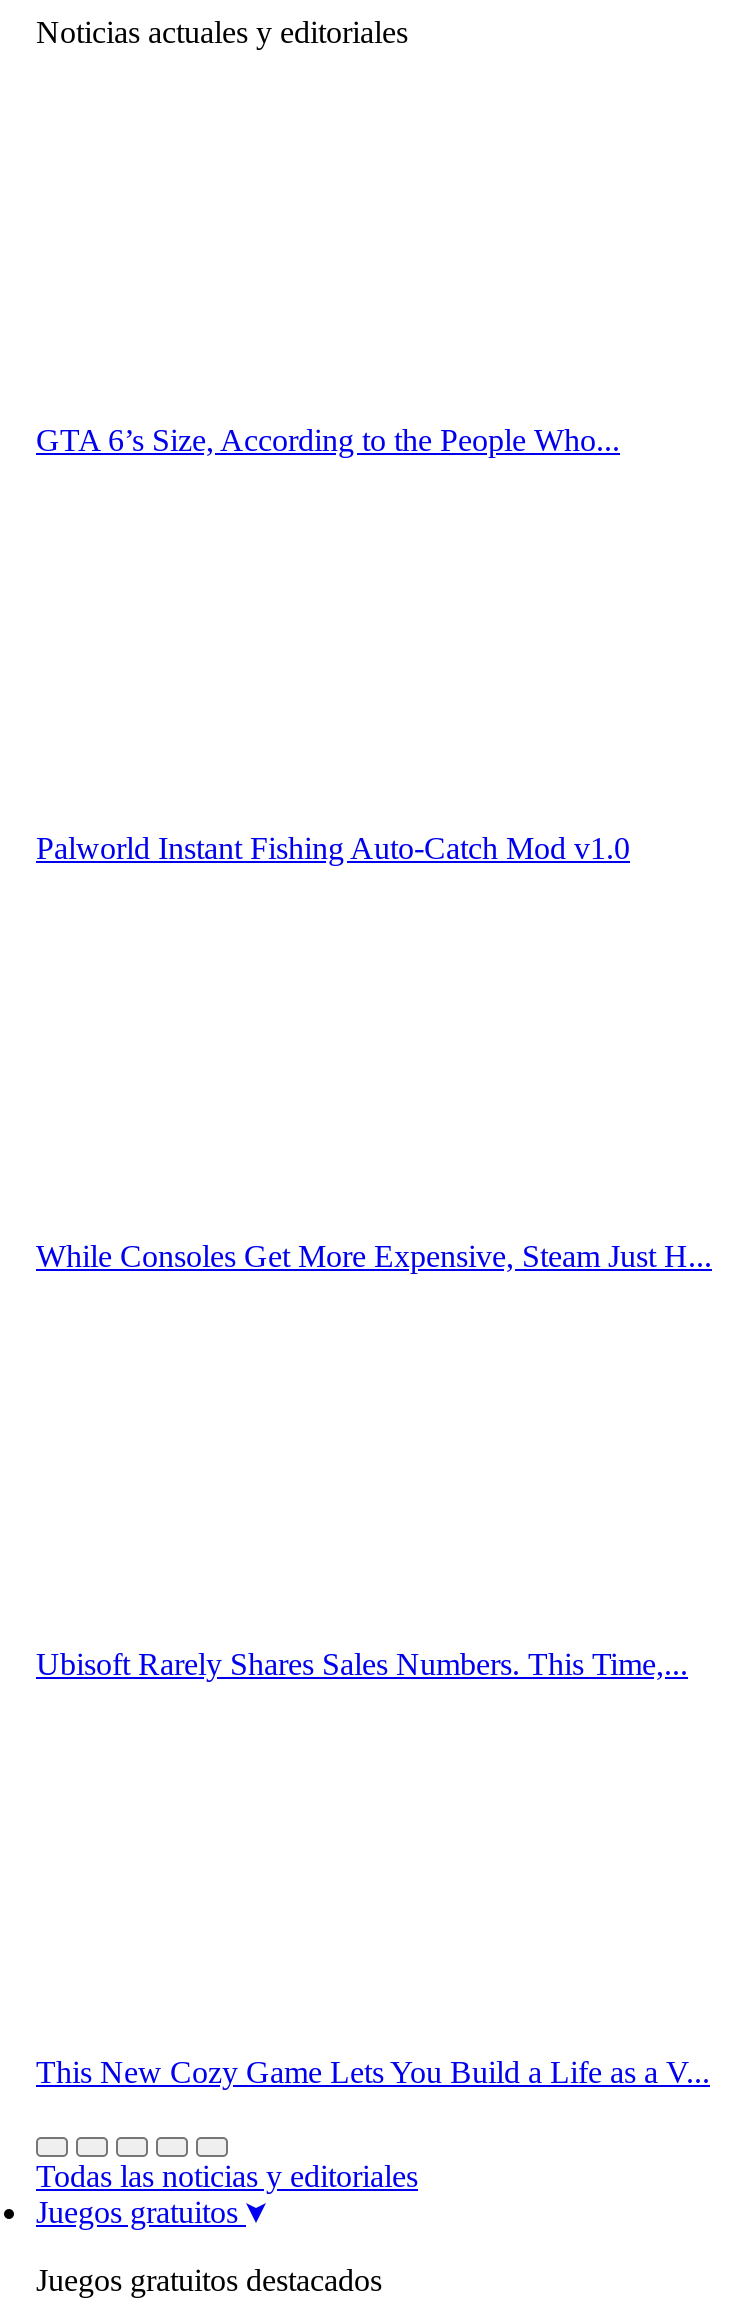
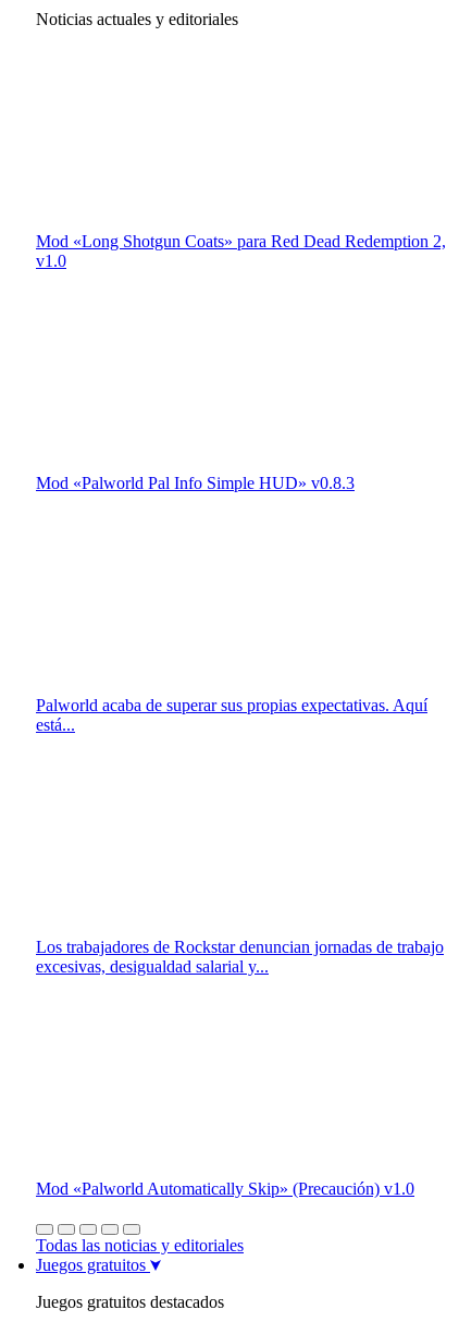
[36,423,620,457] GTA 6’s Size, According to the People Who... -> [36,232,446,270] Mod «Long Shotgun Coats» para Red Dead Redemption 2, | v1.0
[36,831,630,865] Palworld Instant Fishing Auto-Catch Mod v1.0 -> [36,474,355,492] Mod «Palworld Pal Info Simple HUD» v0.8.3
[36,1239,712,1273] While Consoles Get More Expensive, Steam Just H... -> [36,696,427,734] Palworld acaba de superar sus propias expectativas. Aquí | está...
[36,1647,688,1681] Ubisoft Rarely Shares Sales Numbers. This Time,... -> [36,938,444,976] Los trabajadores de Rockstar denuncian jornadas de trabajo | excesivas, desigualdad salarial y...
[36,2055,710,2089] This New Cozy Game Lets You Build a Life as a V... -> [36,1179,414,1198] Mod «Palworld Automatically Skip» (Precaución) v1.0

